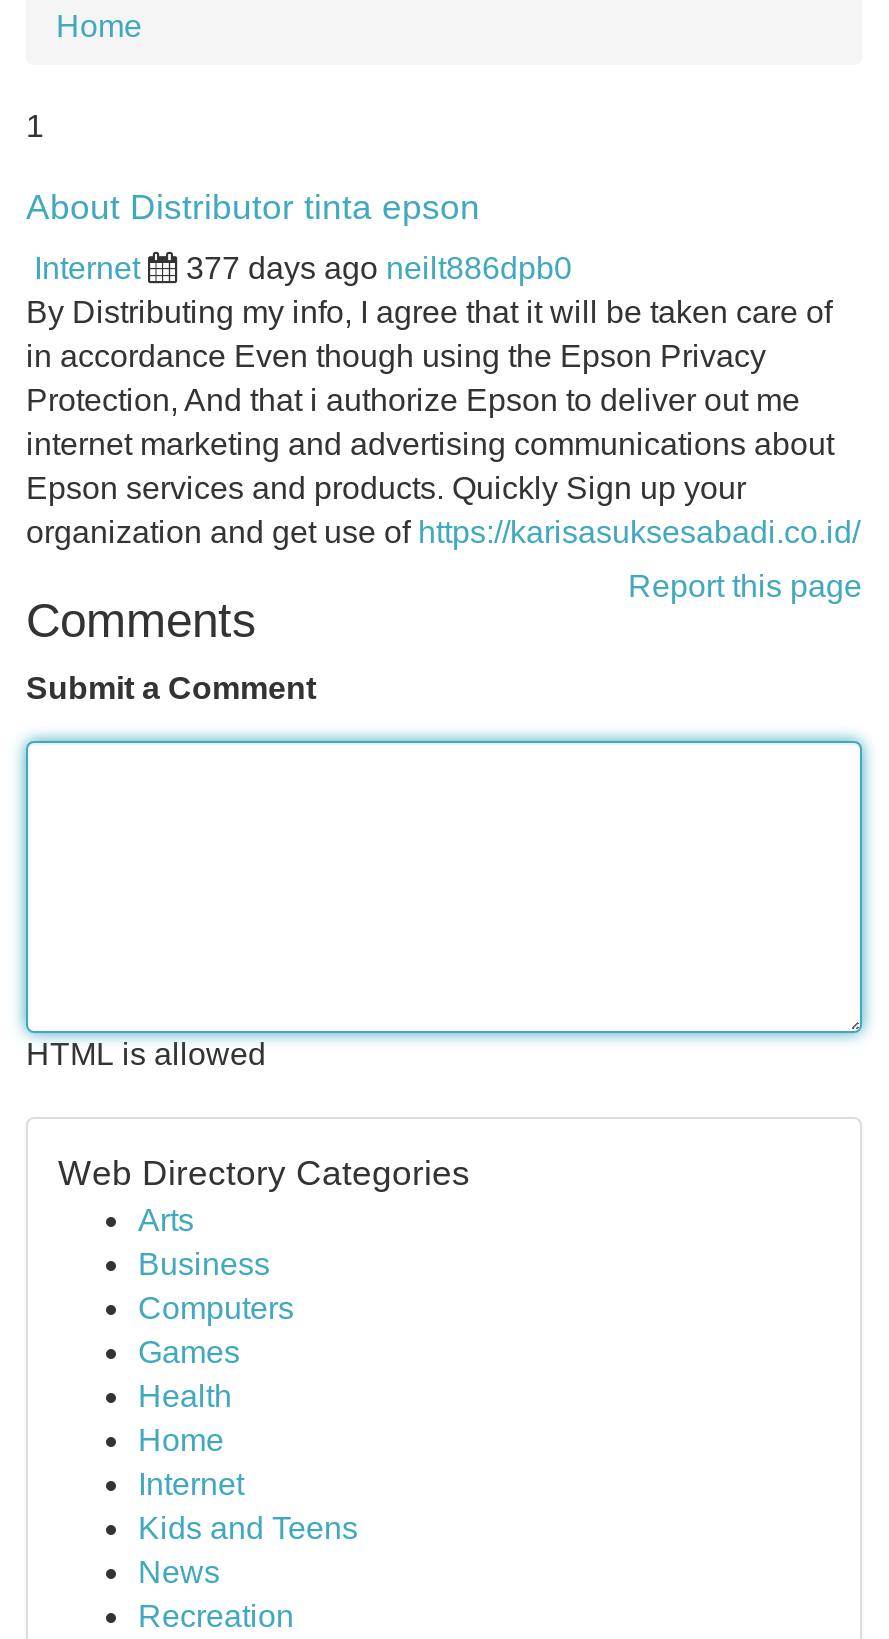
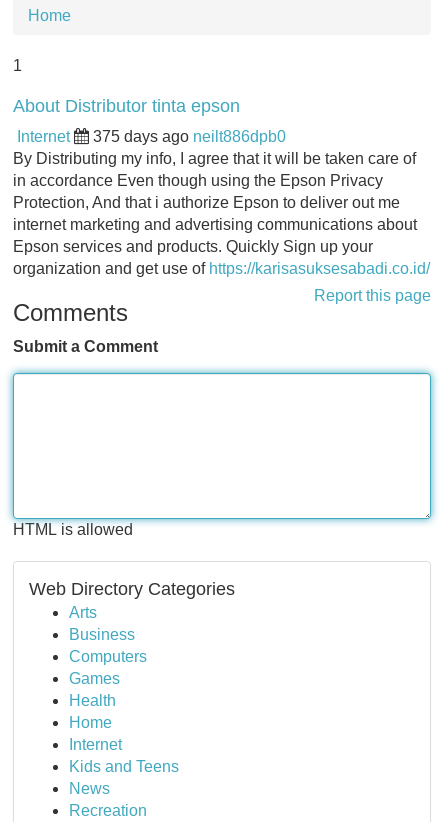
[186,251,572,285] 377 days ago neilt886dpb0 -> [93,128,286,145] 375 days ago neilt886dpb0

